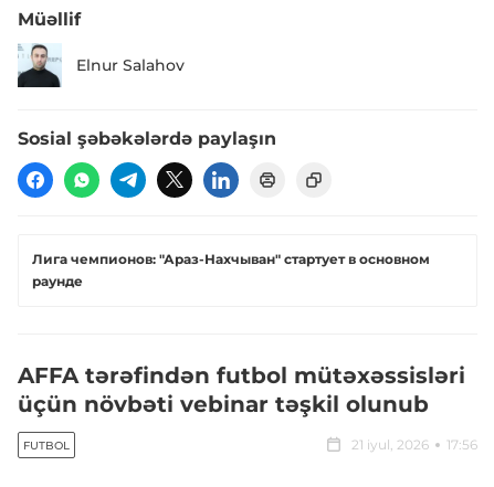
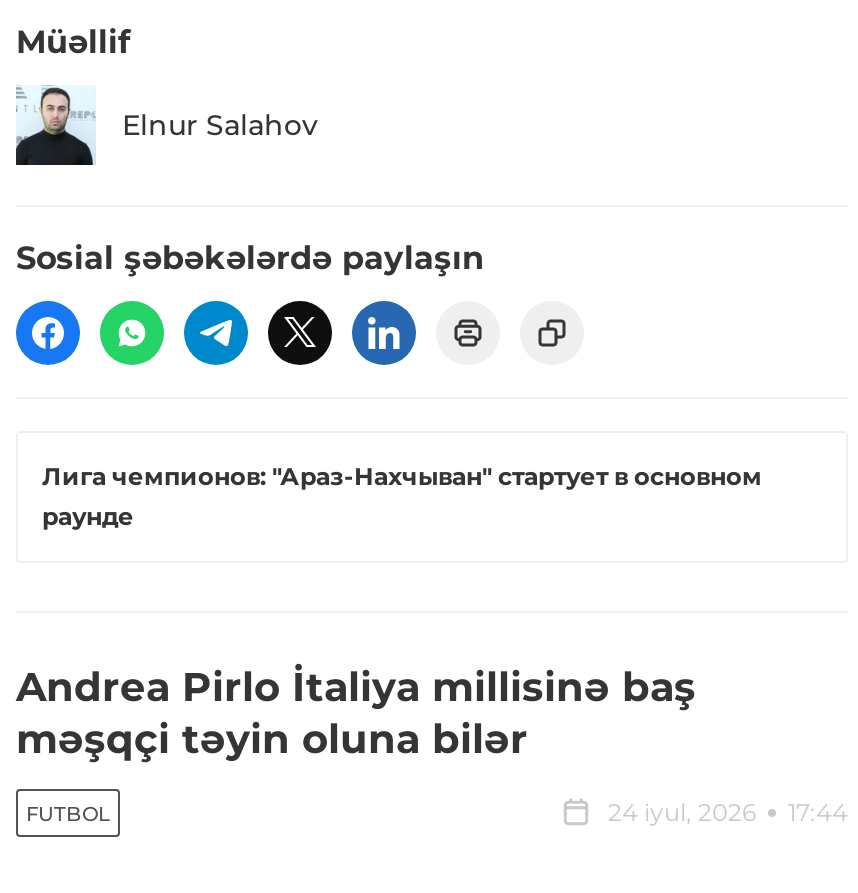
[18,363,465,418] AFFA tərəfindən futbol mütəxəssisləri | üçün növbəti vebinar təşkil olunub -> [16,664,696,764] Andrea Pirlo İtaliya millisinə baş | məşqçi təyin oluna bilər
[351,437,477,453] 21 iyul, 2026 | 17:56 -> [608,798,848,828] 24 iyul, 2026 | 17:44

